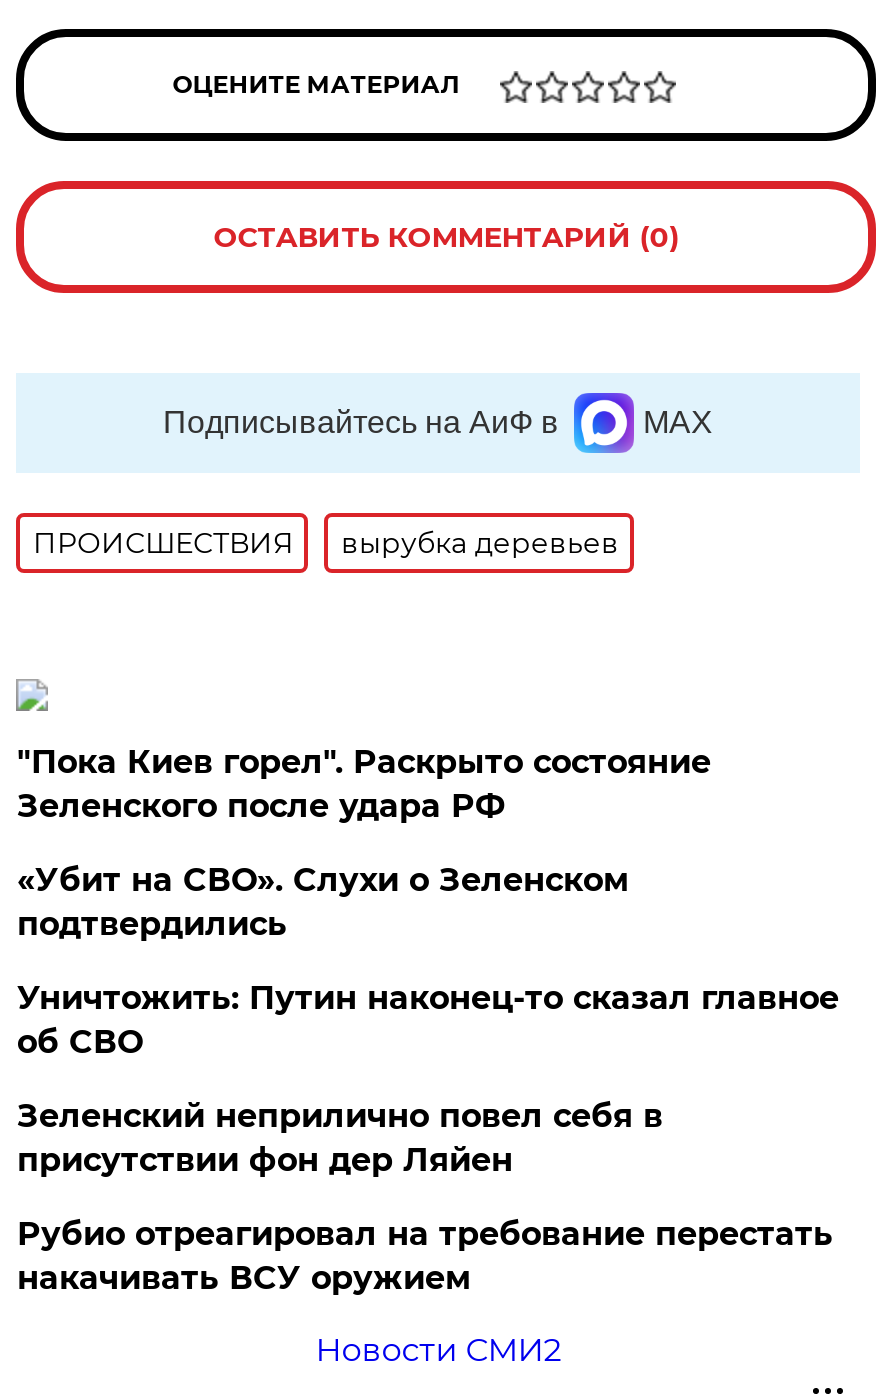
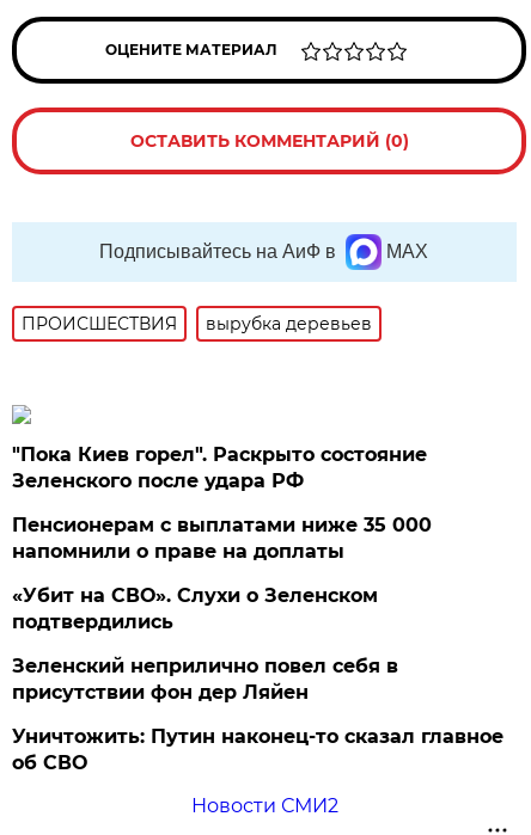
none -> [12,514,432,563] Пенсионерам с выплатами ниже 35 000 | напомнили о праве на доплаты
moved [17,861,629,943] -> [12,584,378,633]: «Убит на СВО». Слухи о Зеленском | подтвердились
moved [17,979,839,1061] -> [12,725,504,774]: Уничтожить: Путин наконец-то сказал главное | об СВО
[17,1215,833,1297] Рубио отреагировал на требование перестать | накачивать ВСУ оружием -> none

